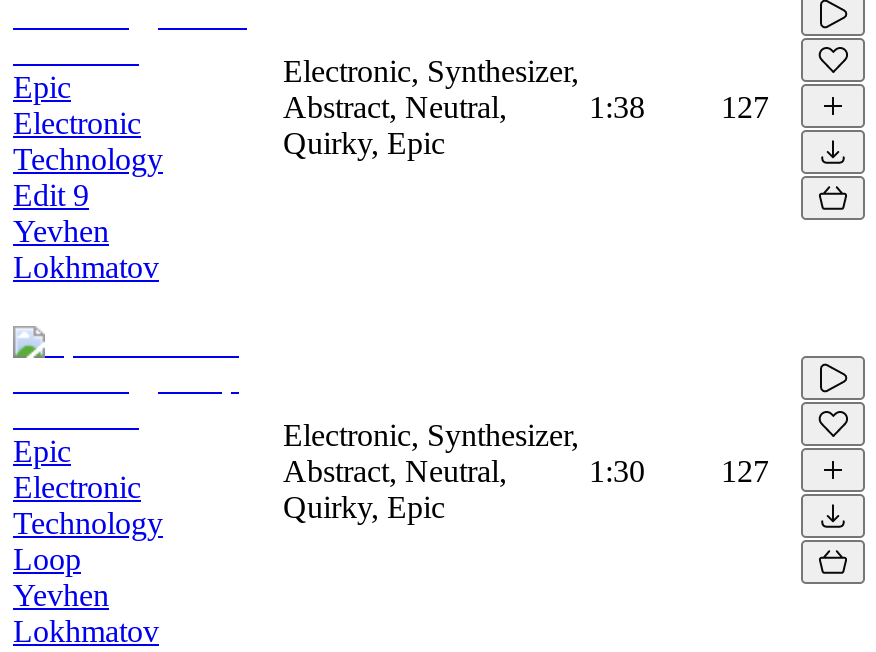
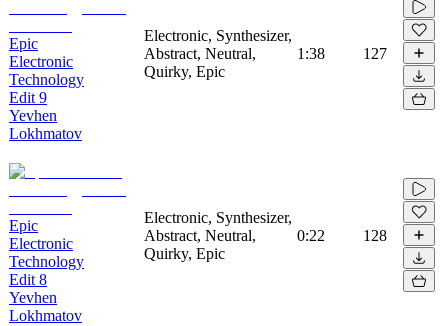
[589,453,645,487] 1:30 -> [297,227,325,244] 0:22
[721,453,769,487] 127 -> [363,227,387,244] 128
[13,541,81,575] Loop -> [9,271,47,288] Edit 8

